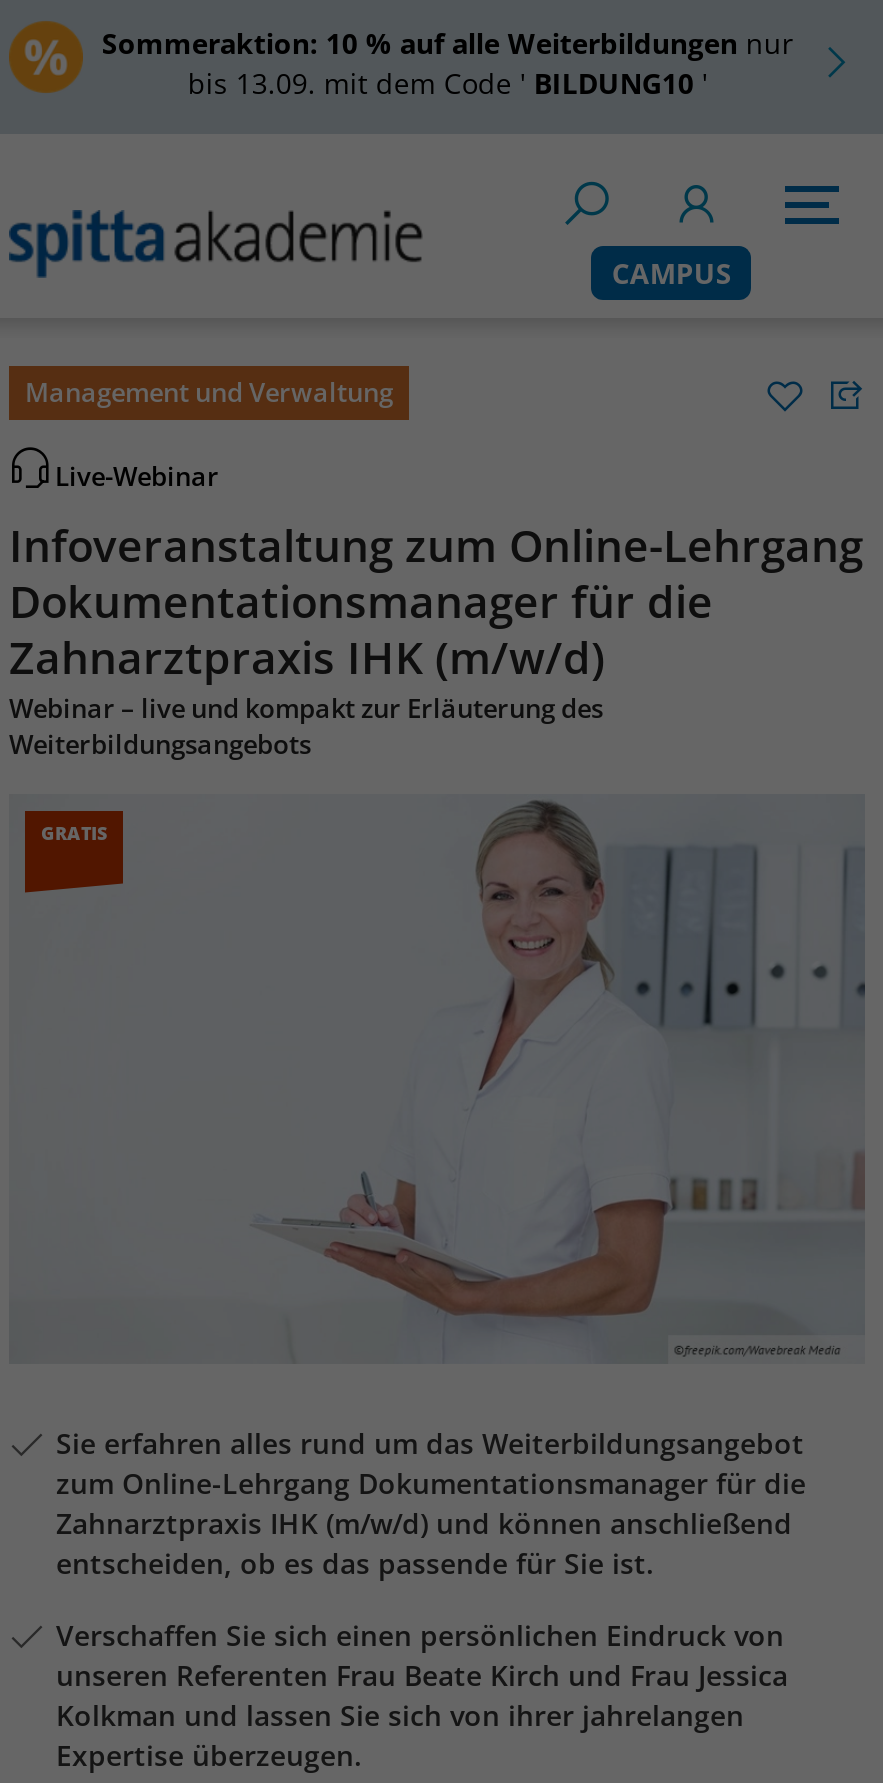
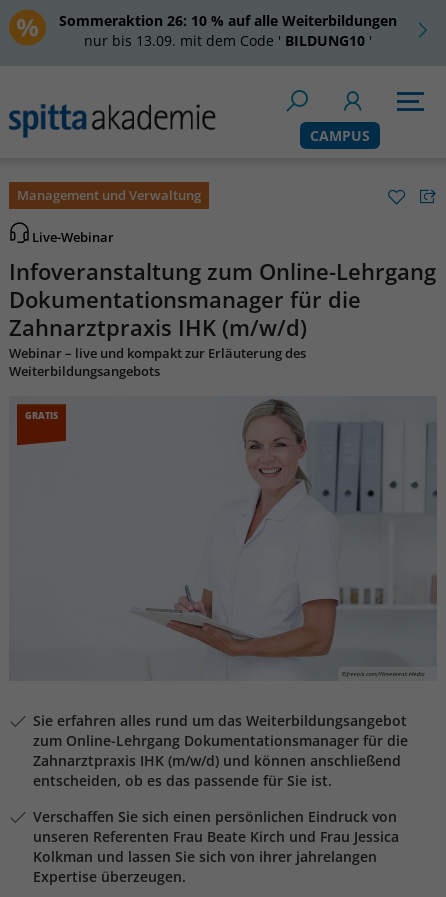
[102,24,794,102] Sommeraktion: 10 % auf alle Weiterbildungen nur | bis 13.09. mit dem Code ' BILDUNG10 ' -> [59,11,397,50] Sommeraktion 26: 10 % auf alle Weiterbildungen | nur bis 13.09. mit dem Code ' BILDUNG10 '

